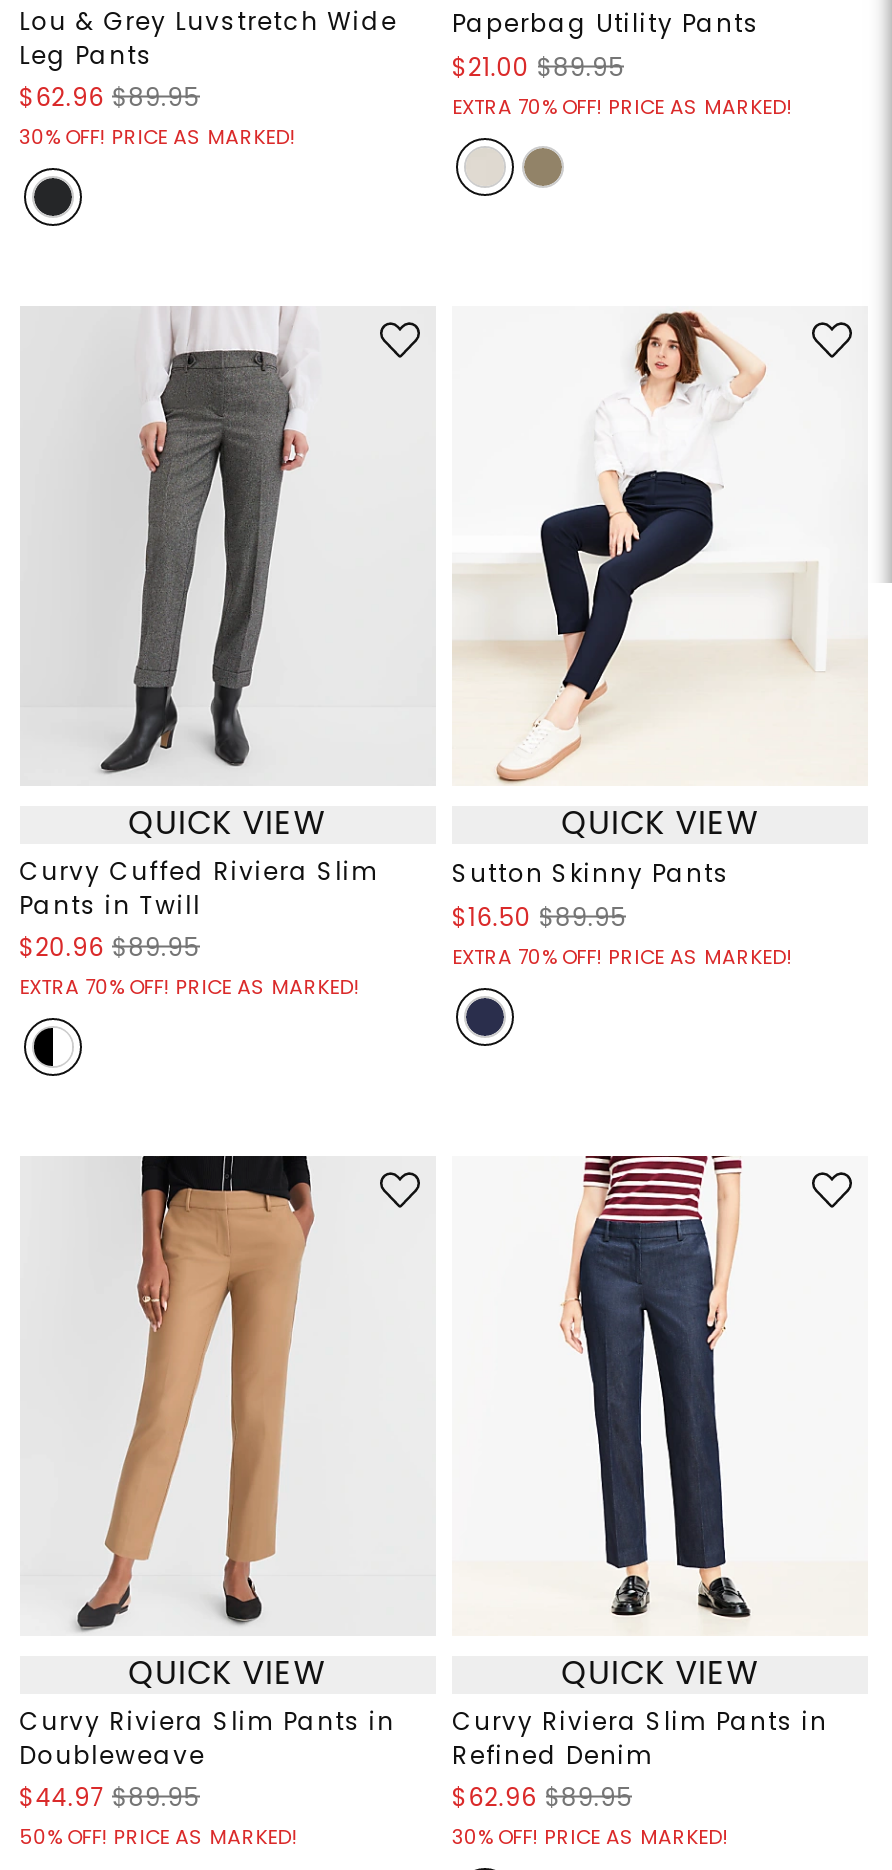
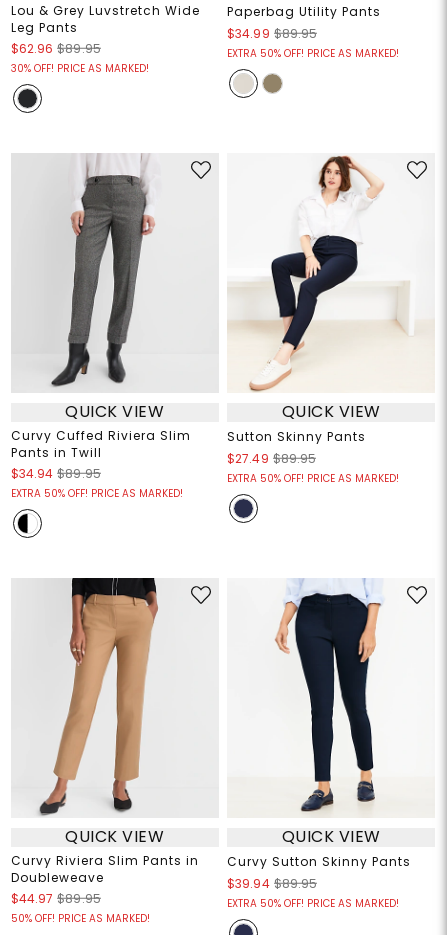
[452,50,624,84] $21.00 $89.95 -> [227,25,317,42] $34.99 $89.95
[452,92,792,122] EXTRA 70% OFF! PRICE AS MARKED! -> [227,46,399,61] EXTRA 50% OFF! PRICE AS MARKED!
[452,900,626,934] $16.50 $89.95 -> [227,450,316,467] $27.49 $89.95
[19,930,200,964] $20.96 $89.95 -> [11,465,101,482] $34.94 $89.95
[452,942,792,972] EXTRA 70% OFF! PRICE AS MARKED! -> [227,471,399,486] EXTRA 50% OFF! PRICE AS MARKED!
[19,972,359,1002] EXTRA 70% OFF! PRICE AS MARKED! -> [11,486,183,501] EXTRA 50% OFF! PRICE AS MARKED!
[452,1154,828,1851] [image] | Curvy Riviera Slim Pants in | Refined Denim | $62.96 $89.95 | 30% OFF! PRICE AS MARKED! -> [227,578,411,911] [image] | Curvy Sutton Skinny Pants | $39.94 $89.95 | EXTRA 50% OFF! PRICE AS MARKED!

